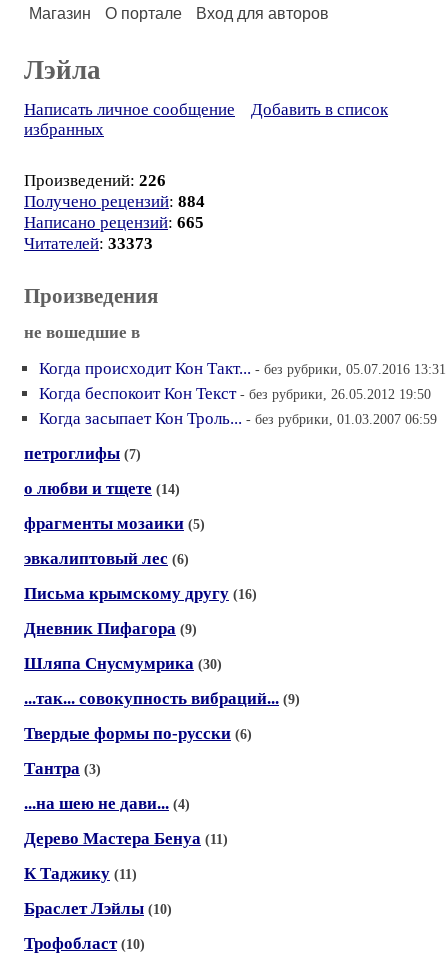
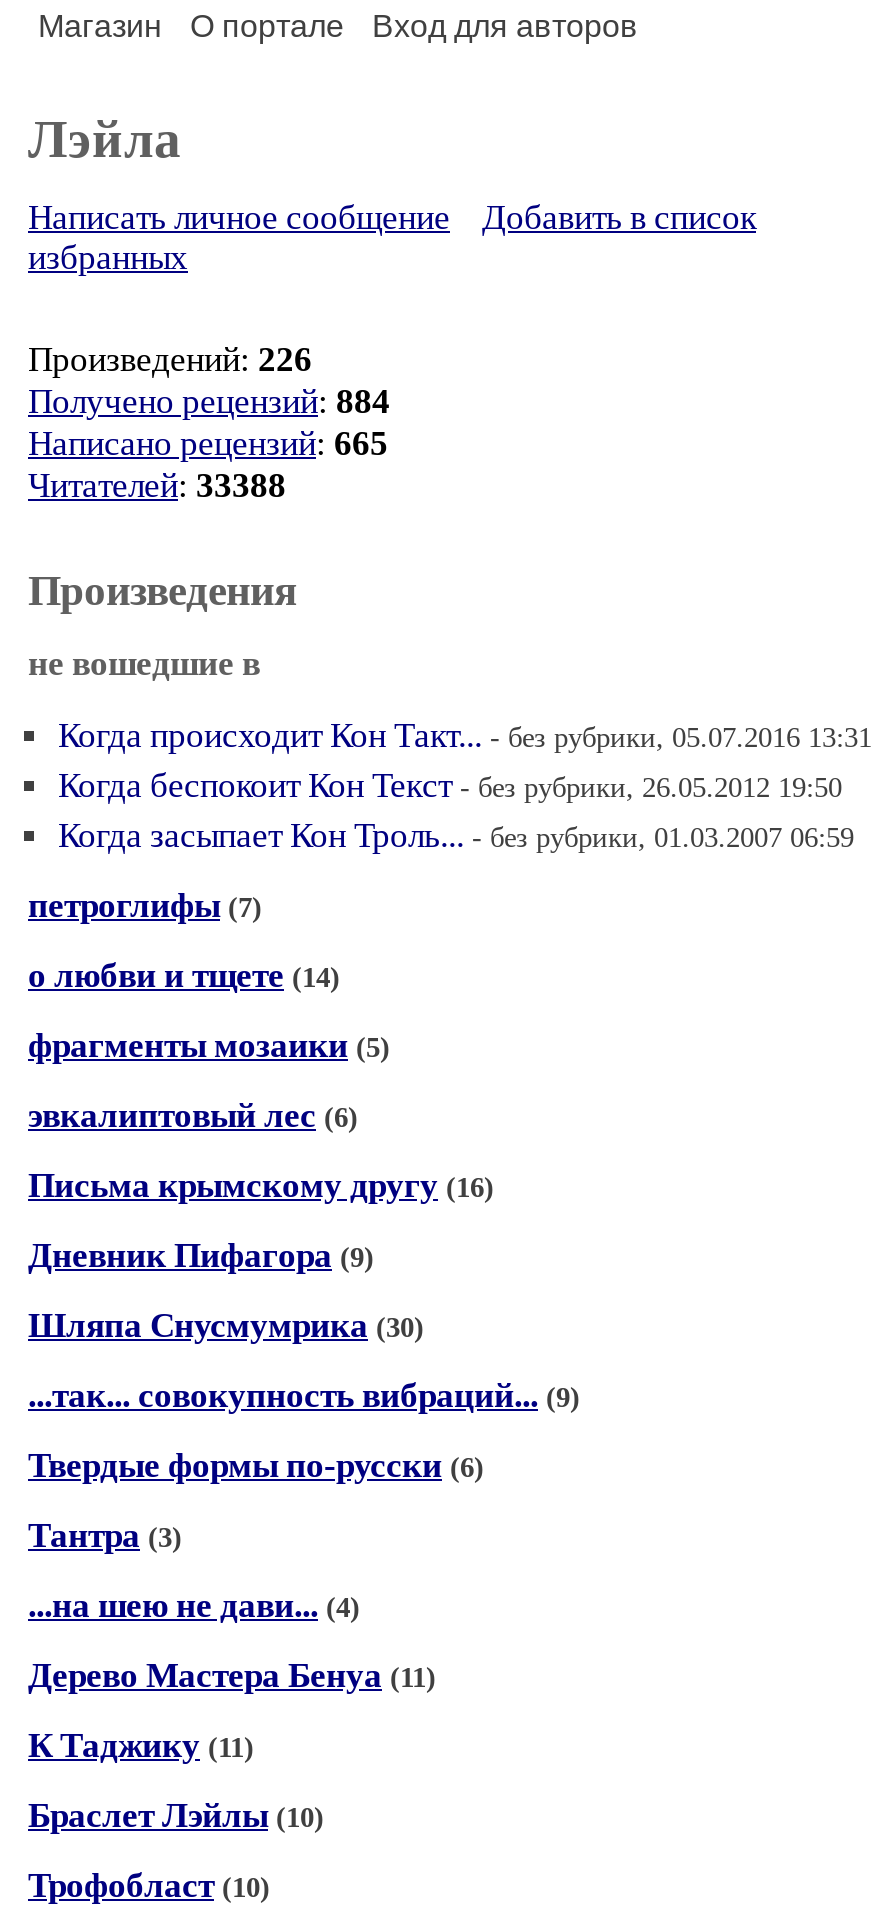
[24,234,153,253] Читателей: 33373 -> [28,467,286,505] Читателей: 33388

